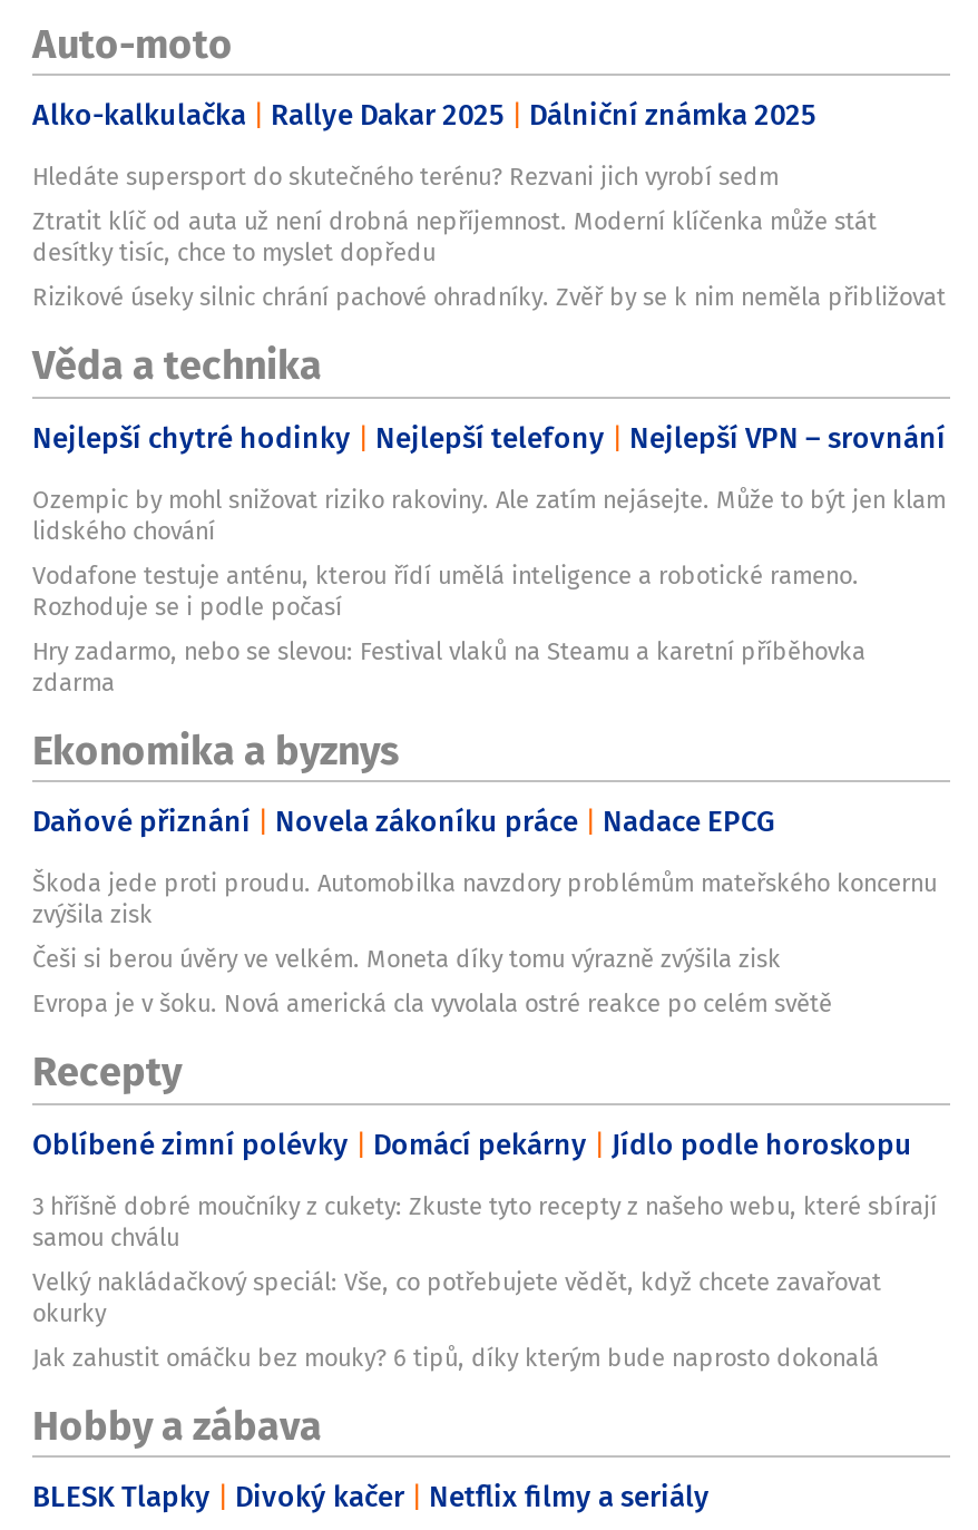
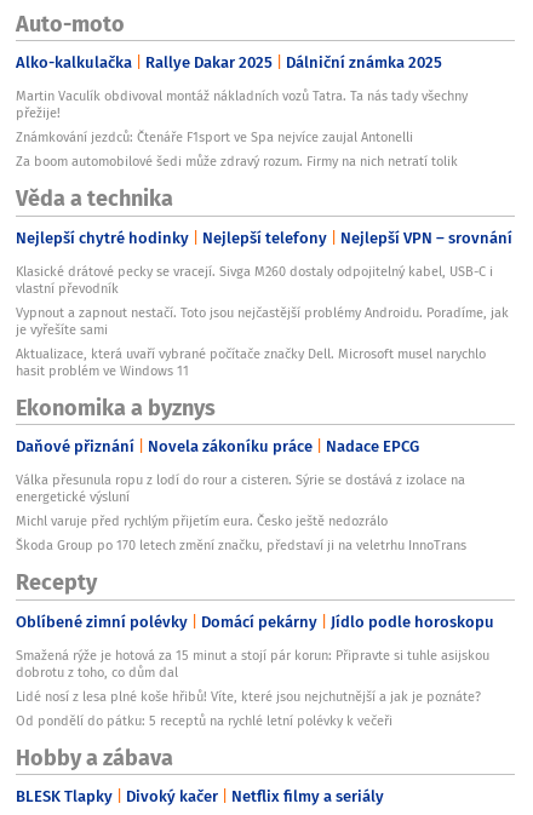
[32,158,946,314] Hledáte supersport do skutečného terénu? Rezvani jich vyrobí sedm | Ztratit klíč od auta už není drobná nepříjemnost. Moderní klíčenka může stát | desítky tisíc, chce to myslet dopředu | Rizikové úseky silnic chrání pachové ohradníky. Zvěř by se k nim neměla přibližovat -> [16,86,468,171] Martin Vaculík obdivoval montáž nákladních vozů Tatra. Ta nás tady všechny | přežije! | Známkování jezdců: Čtenáře F1sport ve Spa nejvíce zaujal Antonelli | Za boom automobilové šedi může zdravý rozum. Firmy na nich netratí tolik
[32,480,946,699] Ozempic by mohl snižovat riziko rakoviny. Ale zatím nejásejte. Může to být jen klam | lidského chování | Vodafone testuje anténu, kterou řídí umělá inteligence a robotické rameno. | Rozhoduje se i podle počasí | Hry zadarmo, nebo se slevou: Festival vlaků na Steamu a karetní příběhovka | zdarma -> [16,261,509,380] Klasické drátové pecky se vracejí. Sivga M260 dostaly odpojitelný kabel, USB-C i | vlastní převodník | Vypnout a zapnout nestačí. Toto jsou nejčastější problémy Androidu. Poradíme, jak | je vyřešíte sami | Aktualizace, která uvaří vybrané počítače značky Dell. Microsoft musel narychlo | hasit problém ve Windows 11
[32,865,937,1021] Škoda jede proti proudu. Automobilka navzdory problémům mateřského koncernu | zvýšila zisk | Češi si berou úvěry ve velkém. Moneta díky tomu výrazně zvýšila zisk | Evropa je v šoku. Nová americká cla vyvolala ostré reakce po celém světě -> [16,470,466,555] Válka přesunula ropu z lodí do rour a cisteren. Sýrie se dostává z izolace na | energetické výsluní | Michl varuje před rychlým přijetím eura. Česko ještě nedozrálo | Škoda Group po 170 letech změní značku, představí ji na veletrhu InnoTrans
[32,1187,937,1374] 3 hříšně dobré moučníky z cukety: Zkuste tyto recepty z našeho webu, které sbírají | samou chválu | Velký nakládačkový speciál: Vše, co potřebujete vědět, když chcete zavařovat | okurky | Jak zahustit omáčku bez mouky? 6 tipů, díky kterým bude naprosto dokonalá -> [16,645,489,730] Smažená rýže je hotová za 15 minut a stojí pár korun: Připravte si tuhle asijskou | dobrotu z toho, co dům dal | Lidé nosí z lesa plné koše hřibů! Víte, které jsou nejchutnější a jak je poznáte? | Od pondělí do pátku: 5 receptů na rychlé letní polévky k večeři

